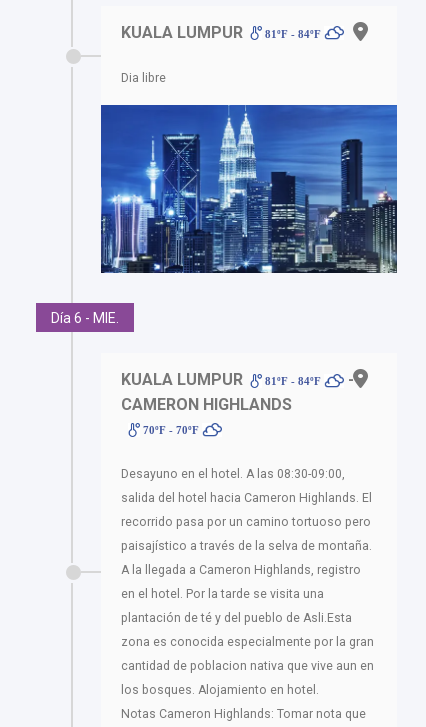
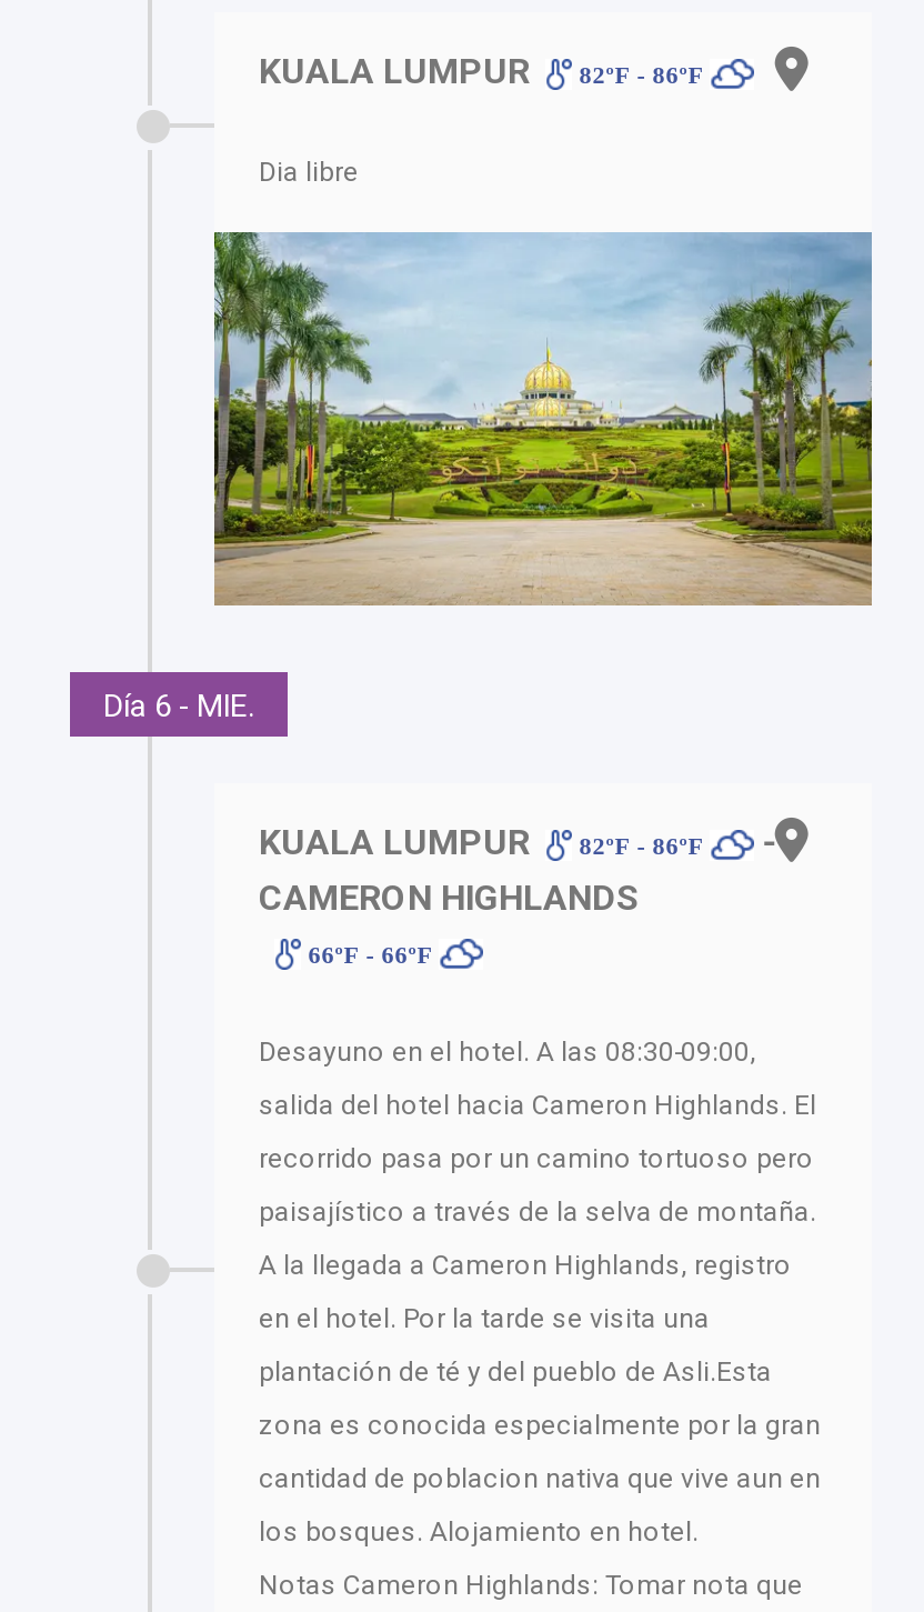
[121,22,324,41] KUALA LUMPUR 81ºF - 84ºF -> [259,50,710,92] KUALA LUMPUR 82ºF - 86ºF
[100,104,398,274] [image] -> [212,229,874,607] [image]
[262,375,324,387] 81ºF - 84ºF -> [572,832,710,859] 82ºF - 86ºF
[140,424,202,436] 70ºF - 70ºF -> [301,941,439,968] 66ºF - 66ºF

